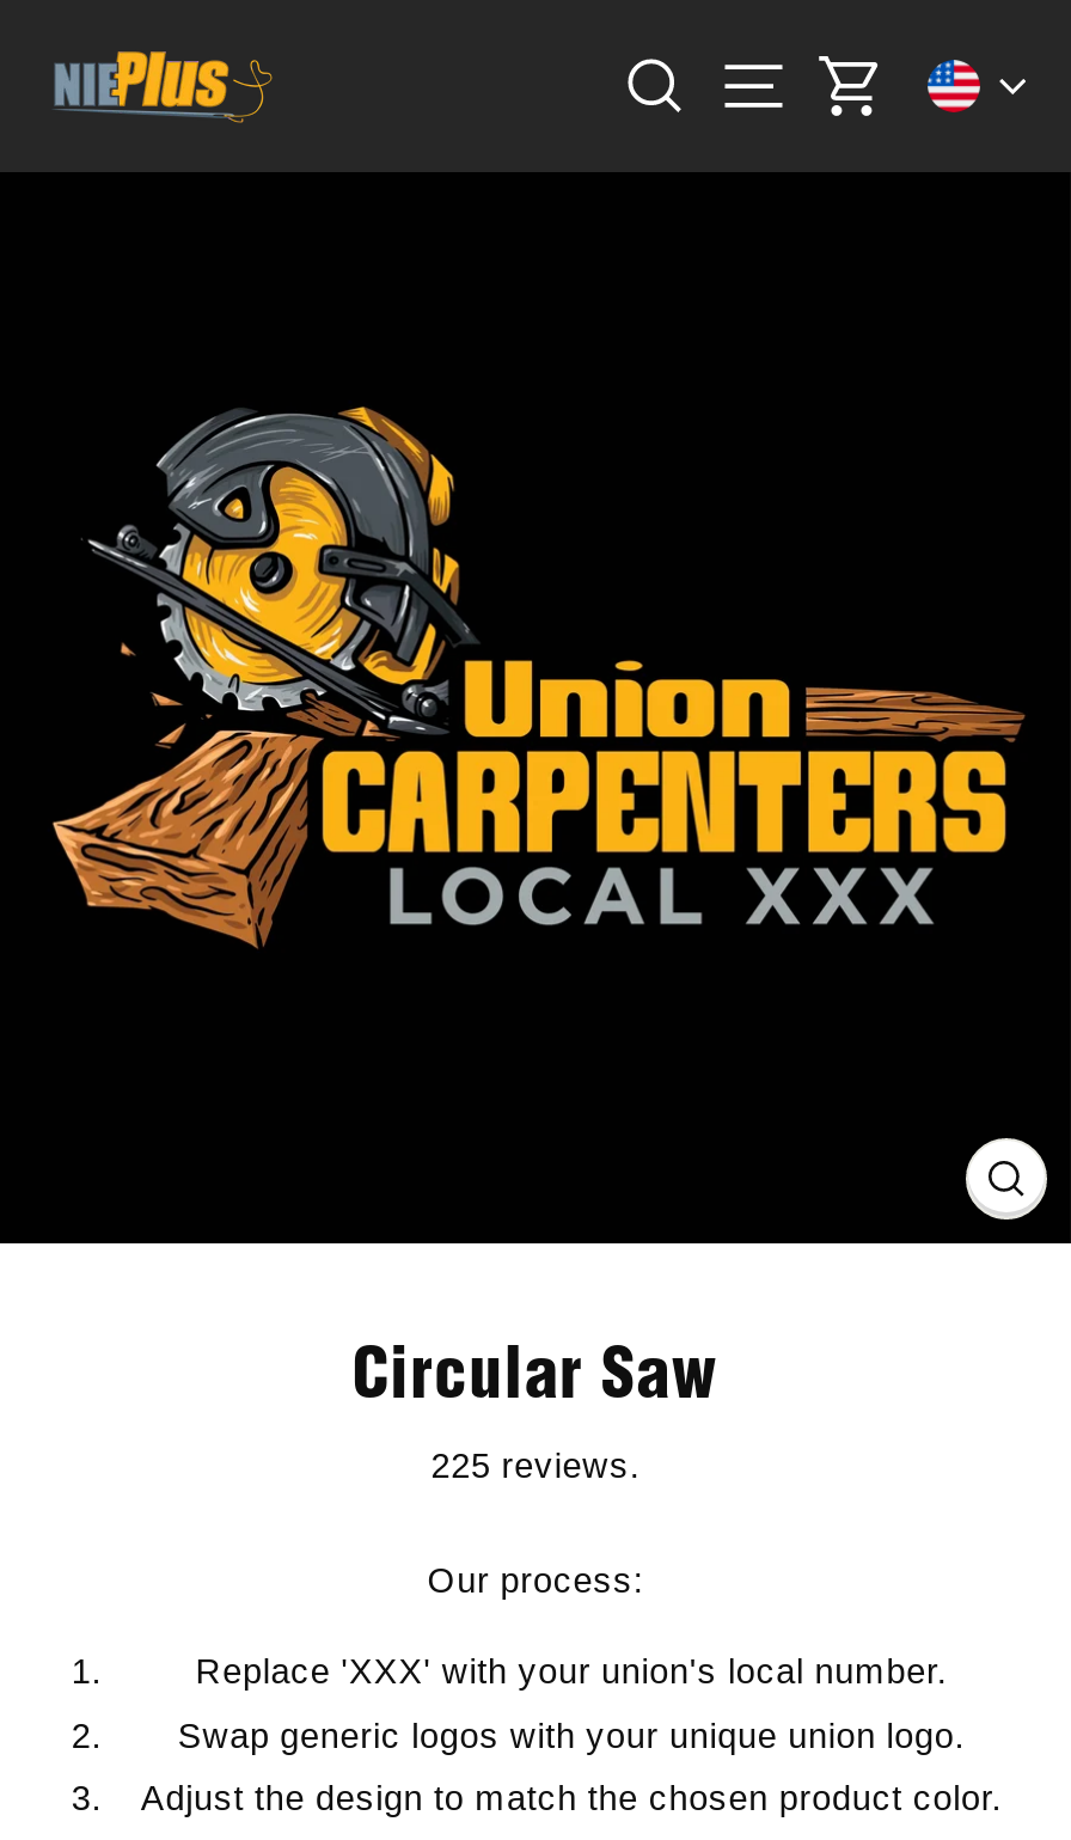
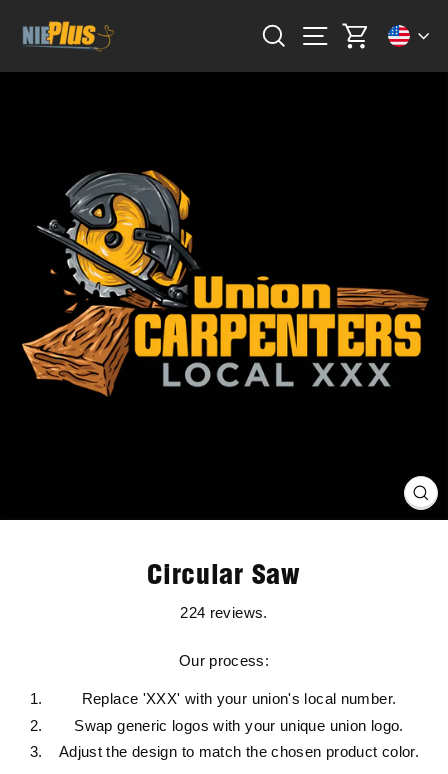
[431,1447,640,1485] 225 reviews. -> [180,605,268,621] 224 reviews.

